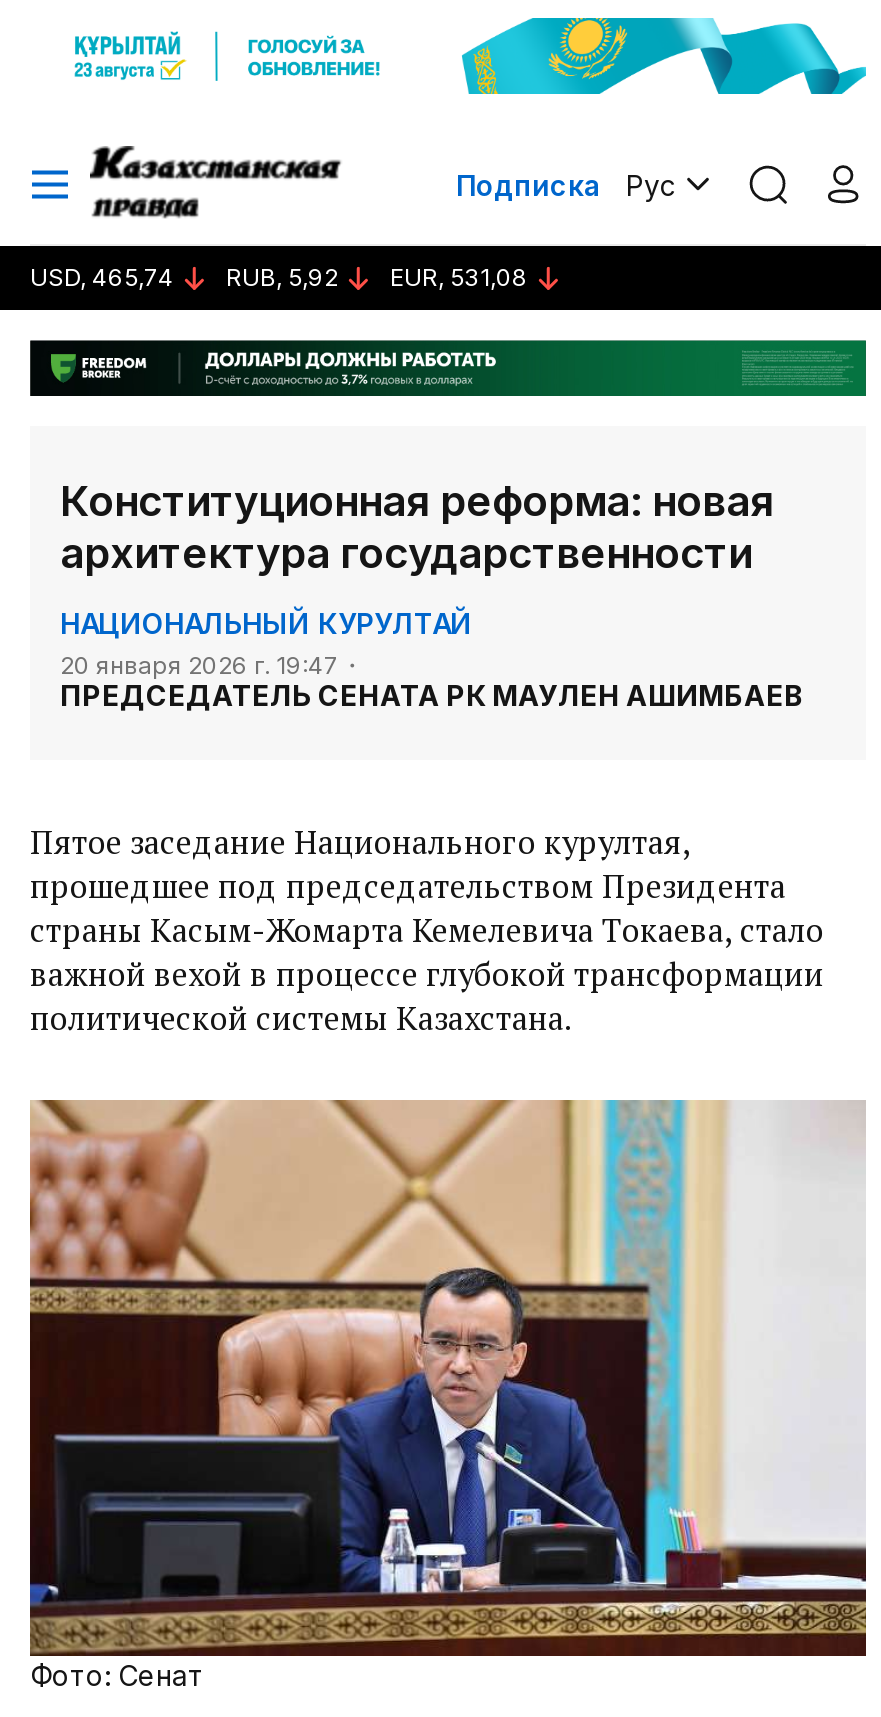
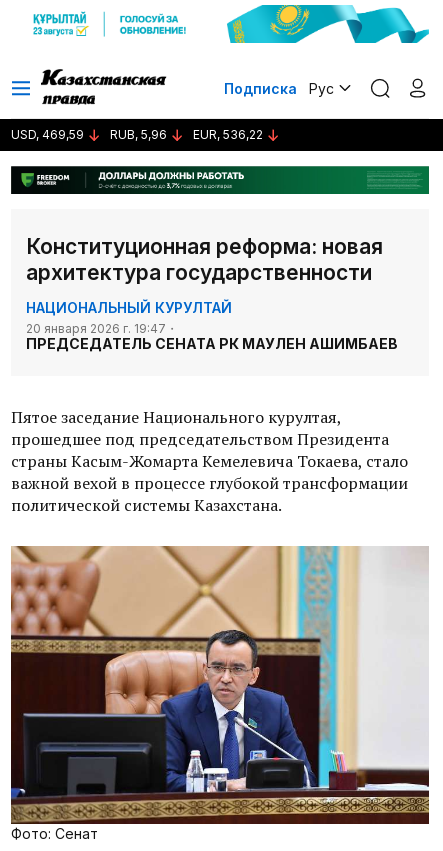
[30,262,174,292] USD, 465,74 -> [11,127,84,142] USD, 469,59
[226,262,338,292] RUB, 5,92 -> [110,127,167,142] RUB, 5,96
[390,262,528,292] EUR, 531,08 -> [193,127,263,142] EUR, 536,22

